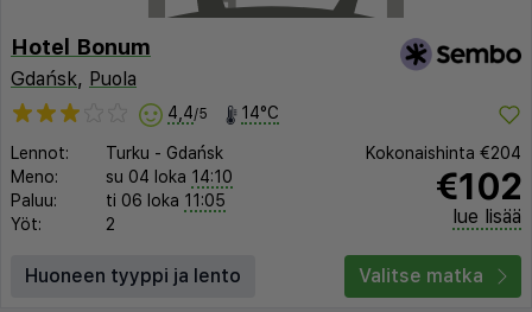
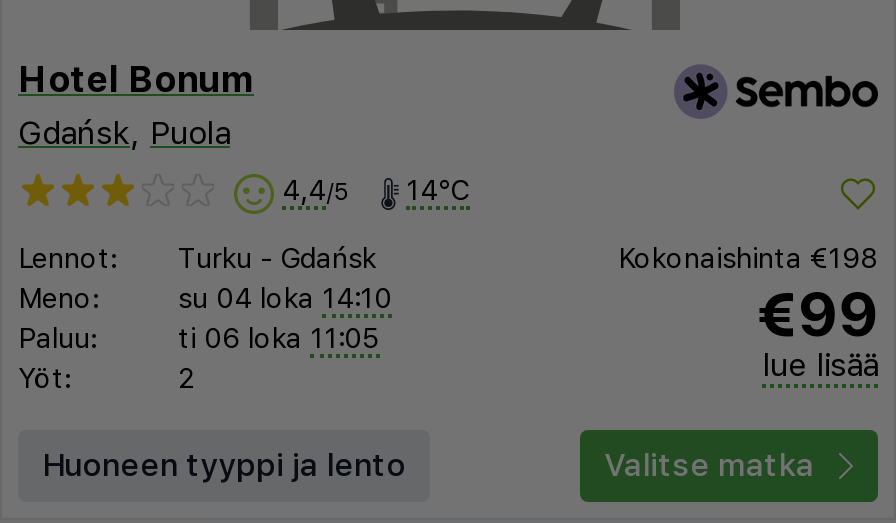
[366,143,521,162] Kokonaishinta €204 -> [618,241,878,273] Kokonaishinta €198
[435,164,521,207] €102 -> [756,277,878,349] €99

